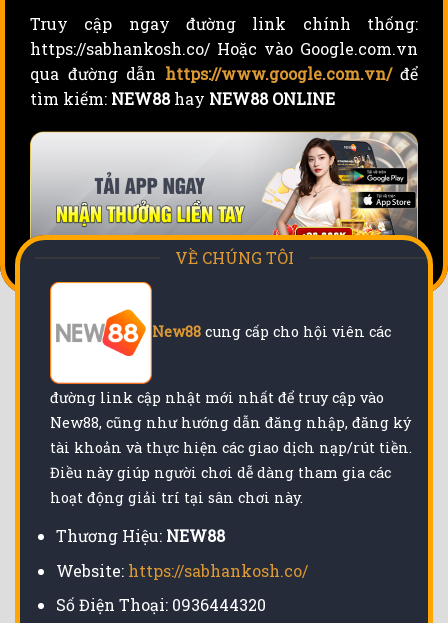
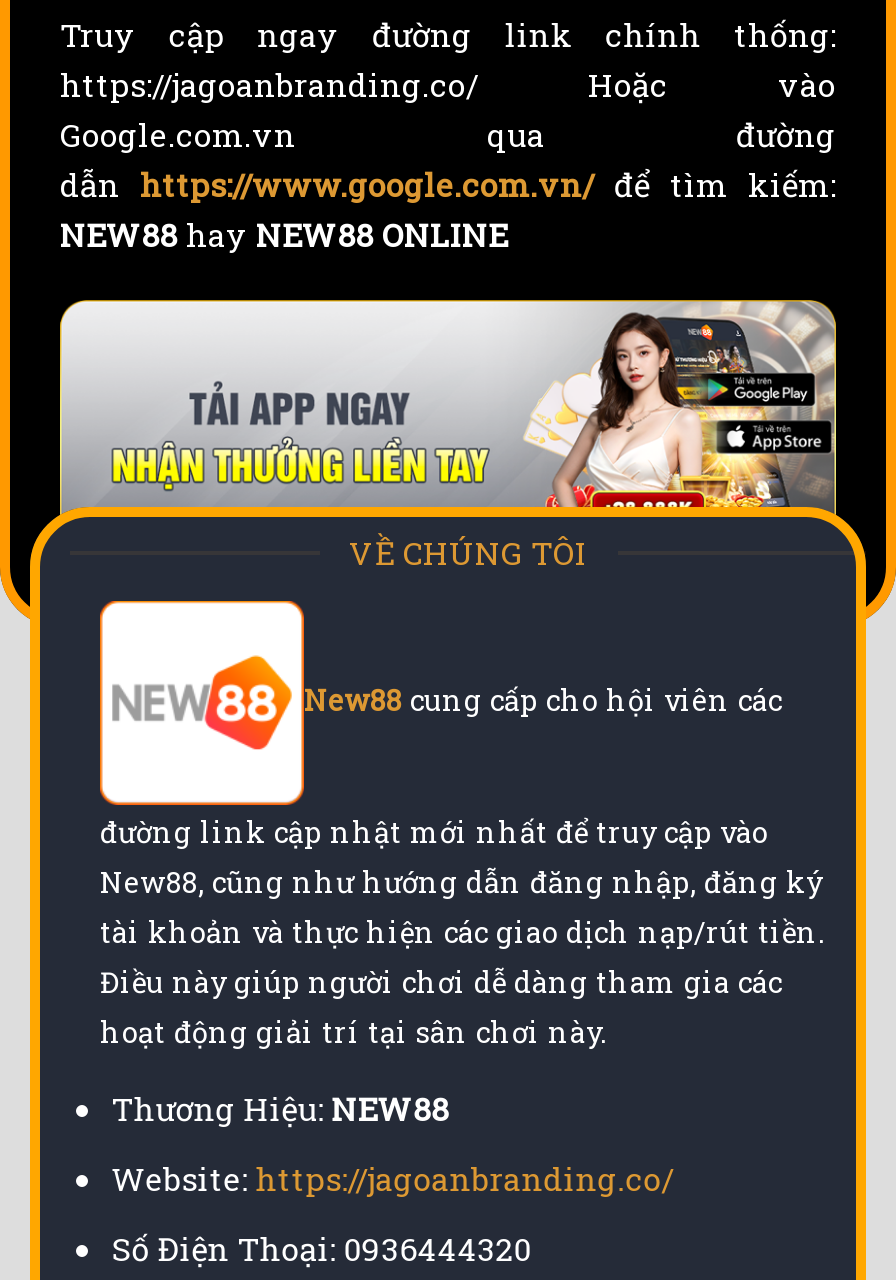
[30,37,418,108] https://sabhankosh.co/ Hoặc vào Google.com.vn | qua đường dẫn https://www.google.com.vn/ để | tìm kiếm: NEW88 hay NEW88 ONLINE -> [60,62,836,254] https://jagoanbranding.co/ Hoặc vào | Google.com.vn qua đường | dẫn https://www.google.com.vn/ để tìm kiếm: | NEW88 hay NEW88 ONLINE
[56,560,308,581] Website: https://sabhankosh.co/ -> [112,1157,674,1199] Website: https://jagoanbranding.co/

